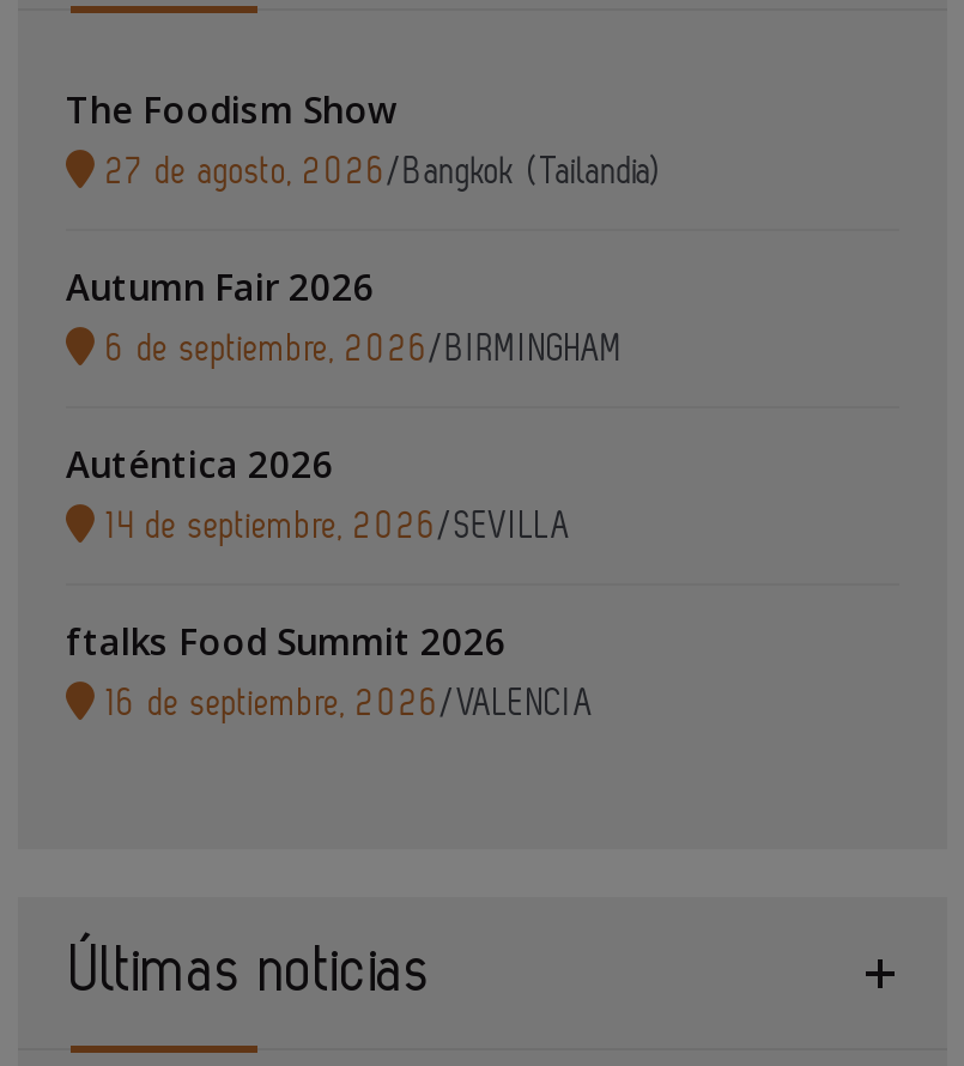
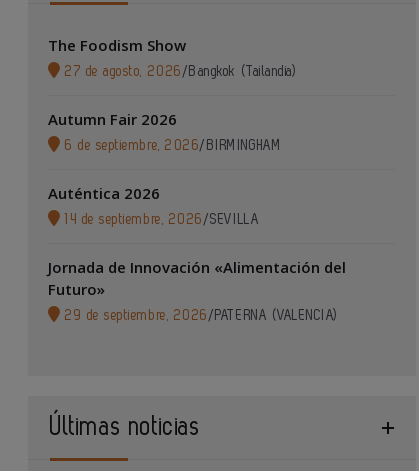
[66,617,594,722] ftalks Food Summit 2026 | 16 de septiembre, 2026/VALENCIA -> [48,257,346,323] Jornada de Innovación «Alimentación del | Futuro» | 29 de septiembre, 2026 /PATERNA (VALENCIA)

